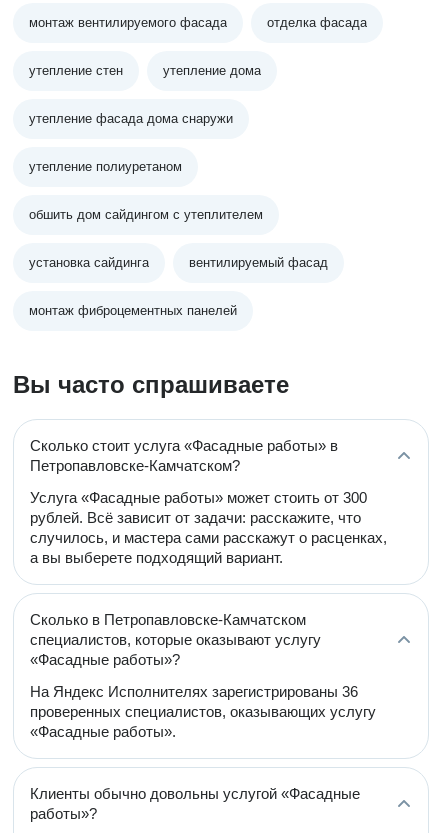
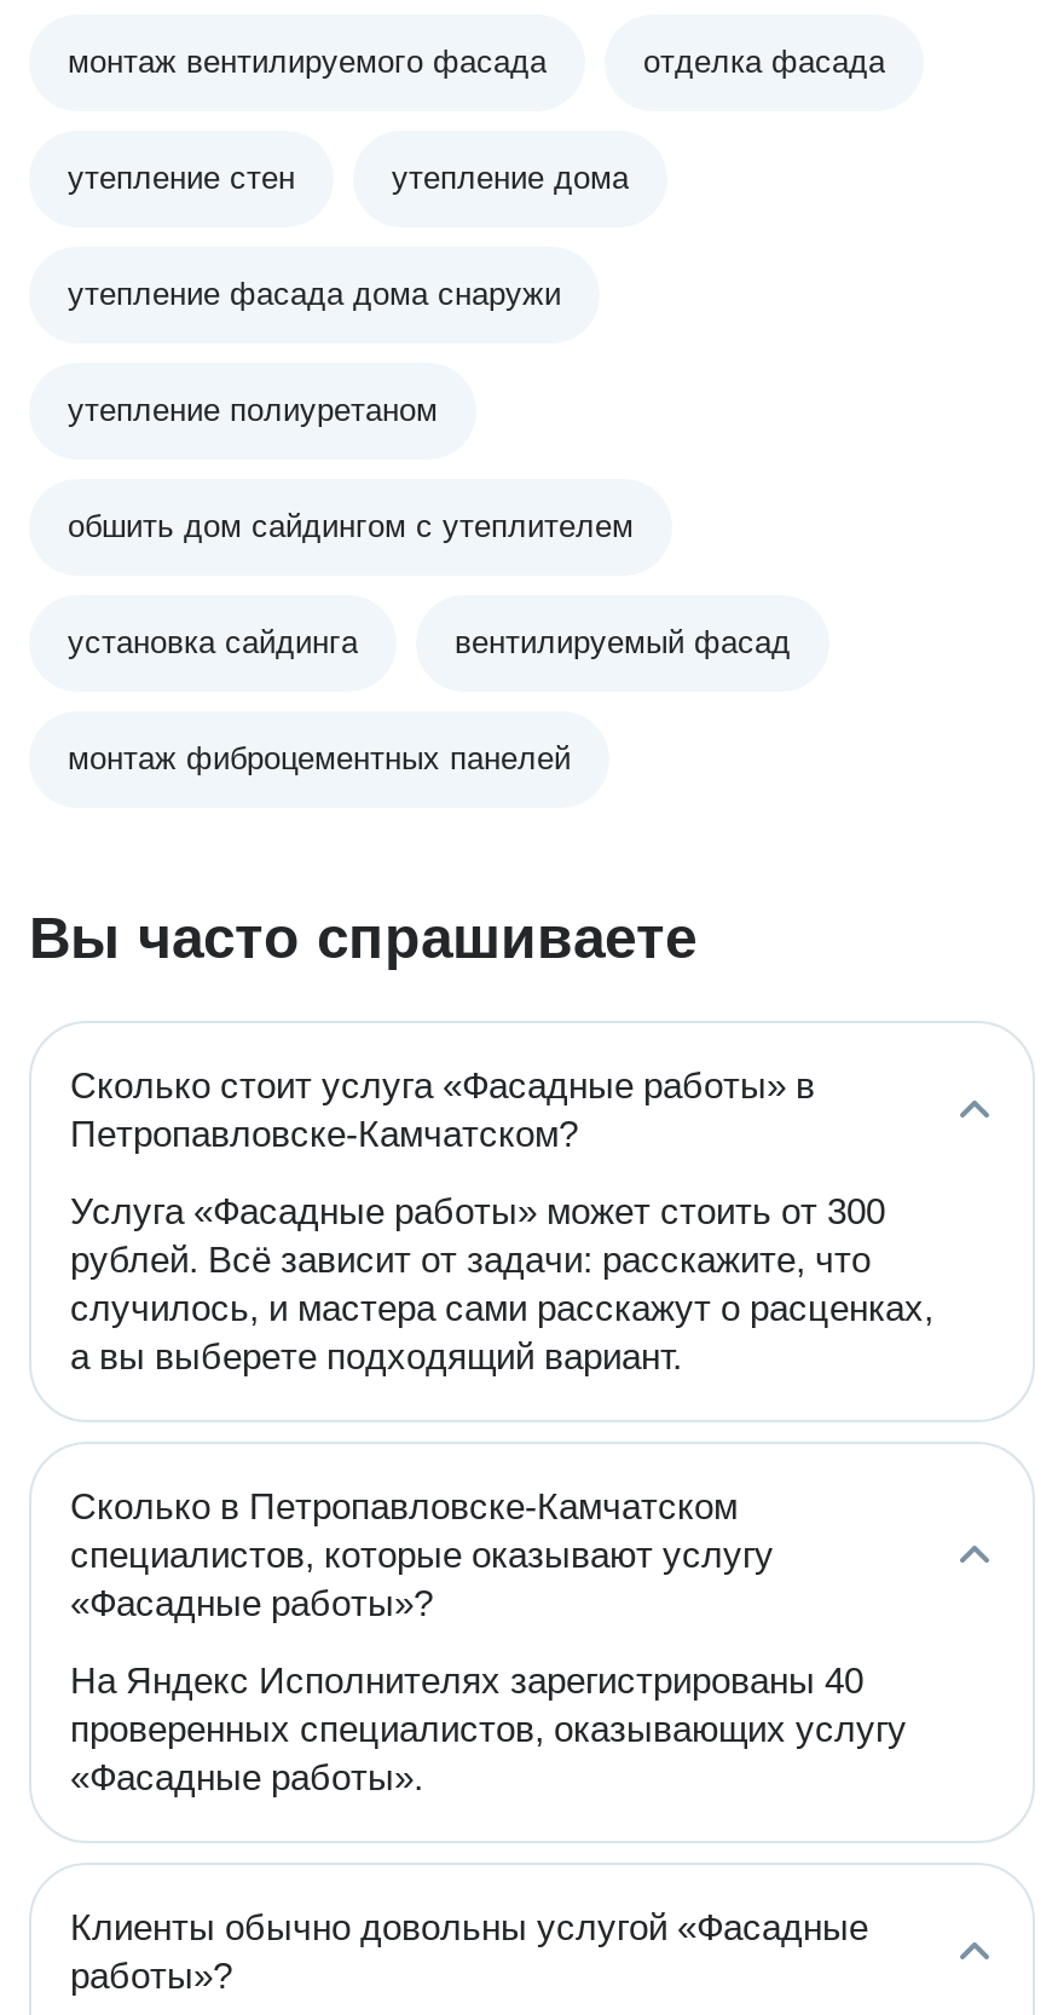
[30,683,358,700] На Яндекс Исполнителях зарегистрированы 36 -> [70,1659,863,1701] На Яндекс Исполнителях зарегистрированы 40

